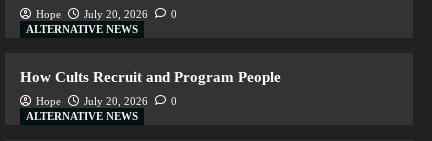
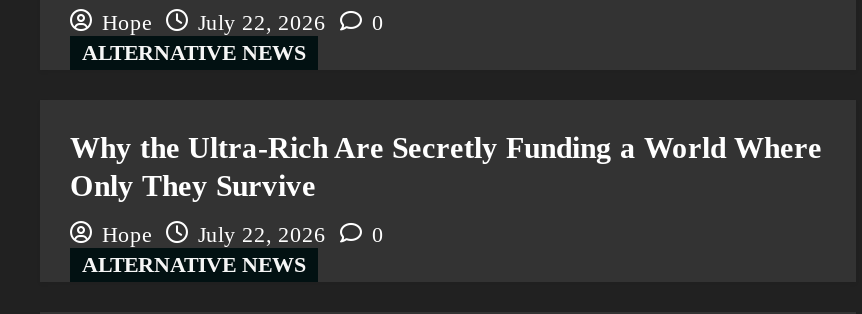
[36,8,177,20] Hope July 20, 2026 0 -> [102,10,384,34] Hope July 22, 2026 0
[20,69,281,85] How Cults Recruit and Program People -> [70,132,822,202] Why the Ultra-Rich Are Secretly Funding a World Where | Only They Survive
[36,95,177,107] Hope July 20, 2026 0 -> [102,222,384,246] Hope July 22, 2026 0

